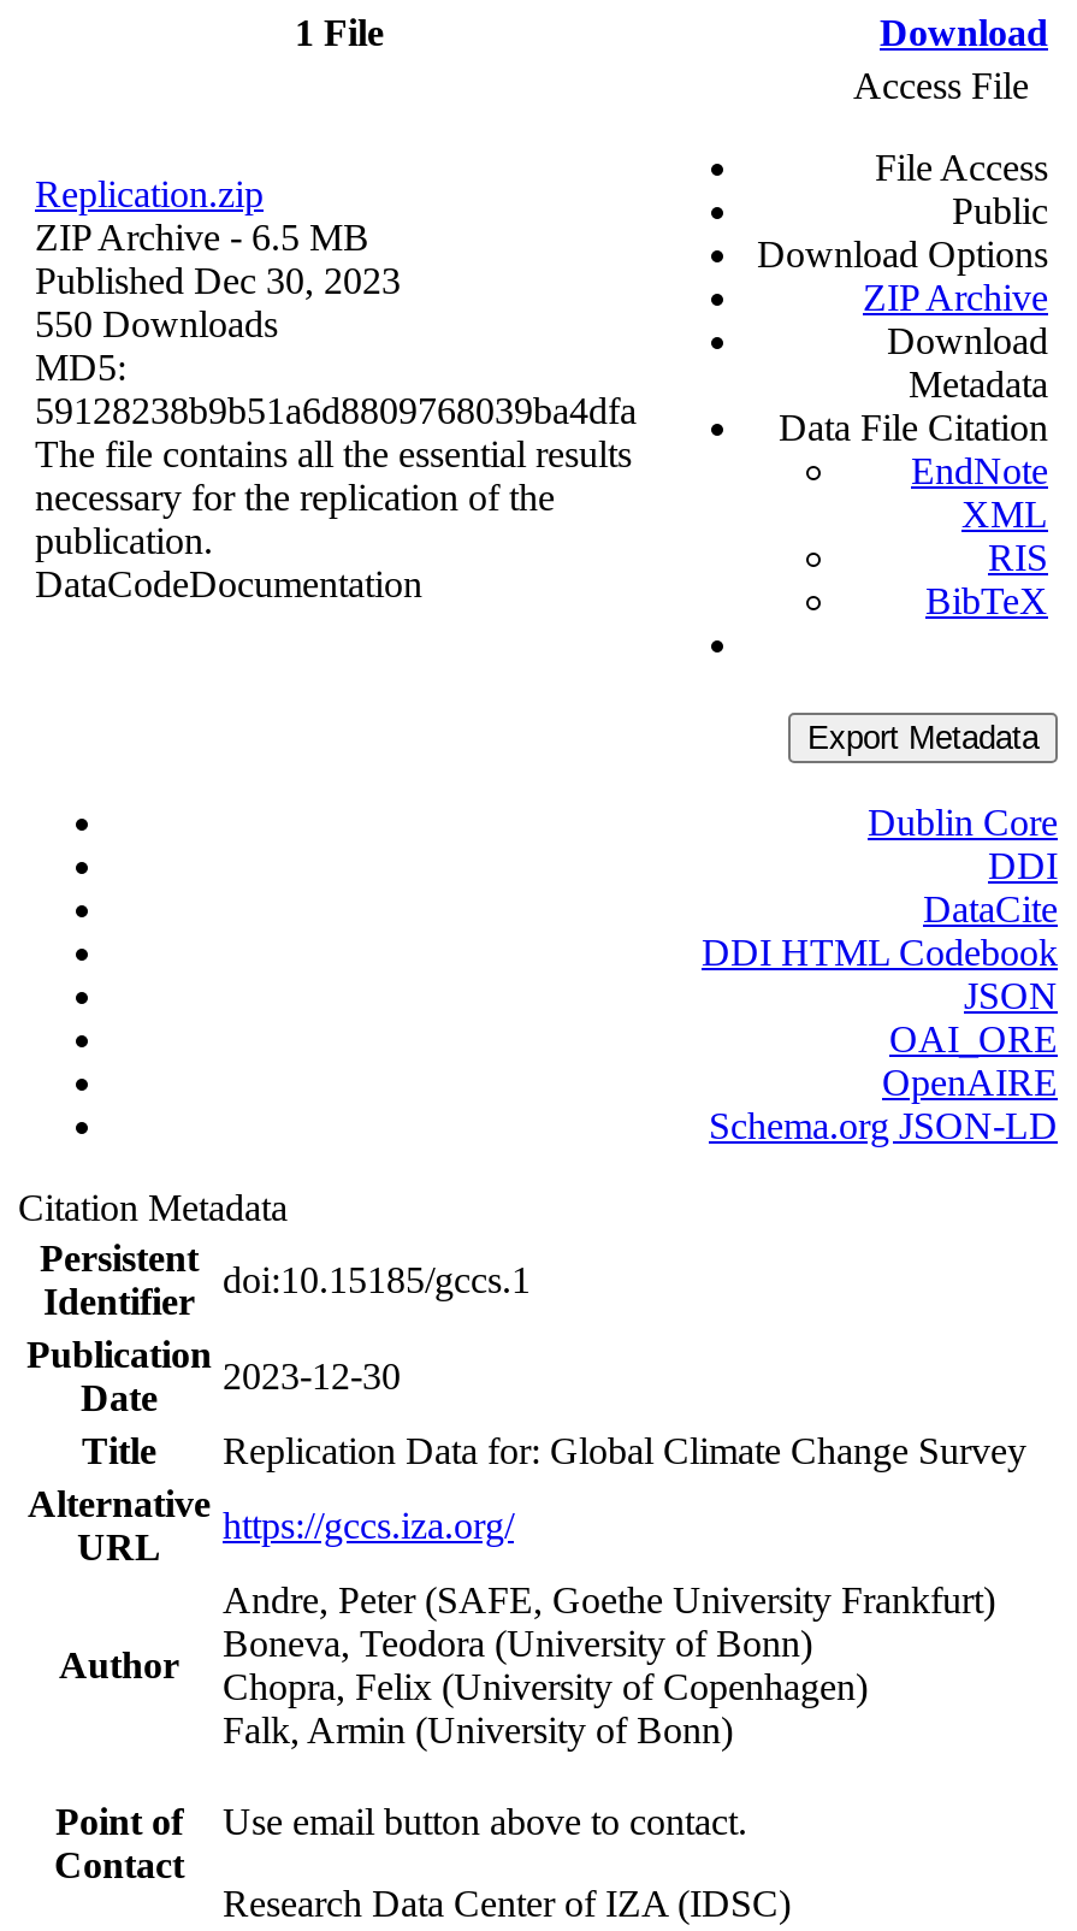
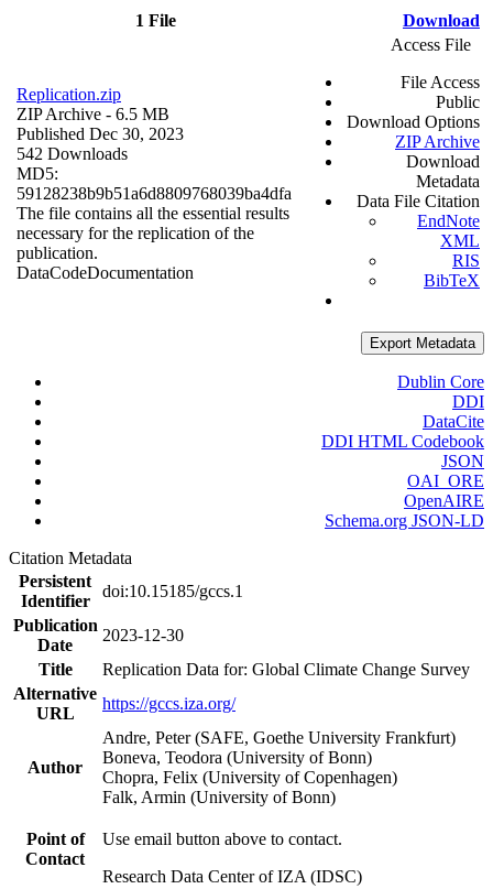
[35,304,278,345] 550 Downloads -> [17,145,128,163] 542 Downloads

